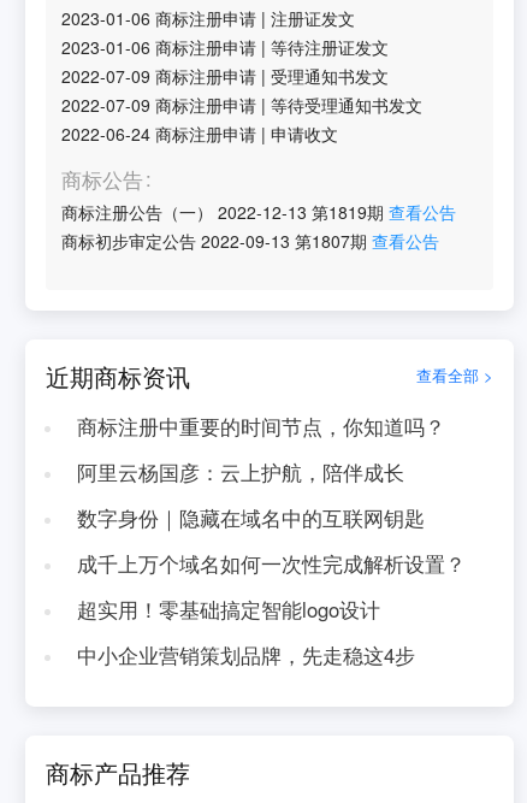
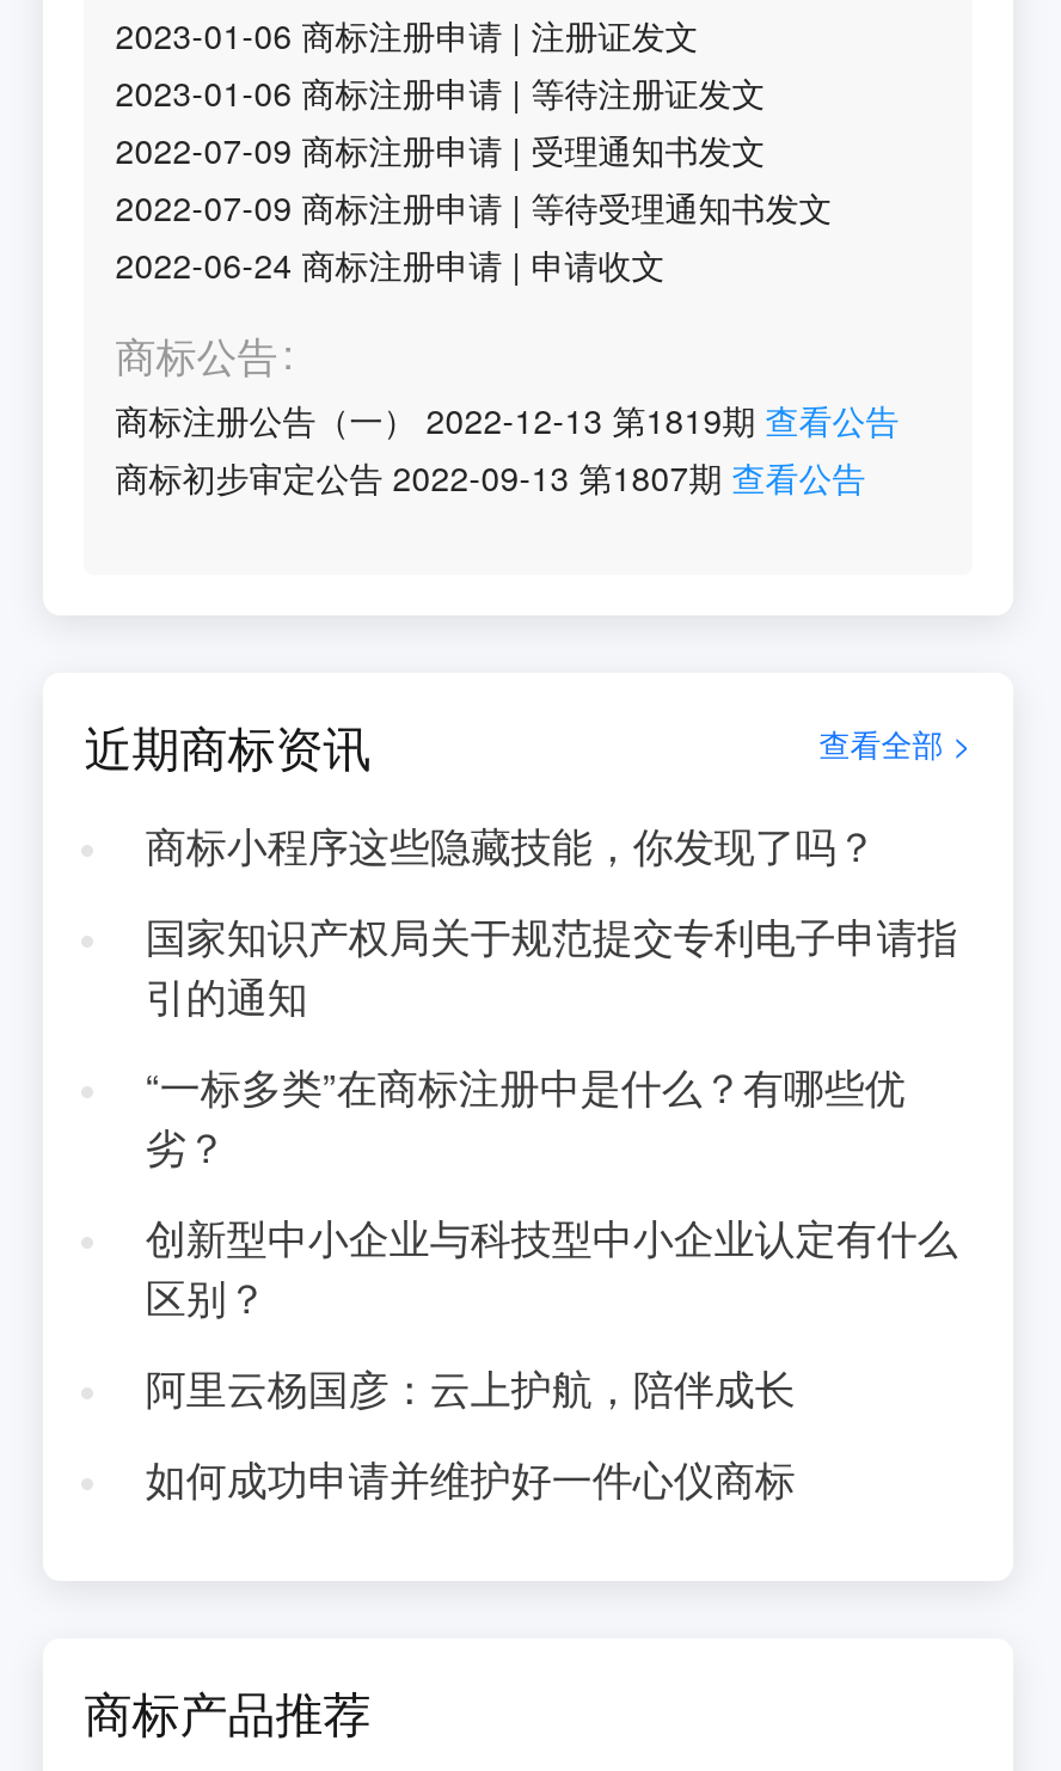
[77,412,445,441] 商标注册中重要的时间节点，你知道吗？ -> [145,816,958,1325] 商标小程序这些隐藏技能，你发现了吗？ | 国家知识产权局关于规范提交专利电子申请指 | 引的通知 | “一标多类”在商标注册中是什么？有哪些优 | 劣？ | 创新型中小企业与科技型中小企业认定有什么 | 区别？
moved [77,457,404,486] -> [145,1358,795,1416]: 阿里云杨国彦：云上护航，陪伴成长
[77,503,465,669] 数字身份｜隐藏在域名中的互联网钥匙 | 成千上万个域名如何一次性完成解析设置？ | 超实用！零基础搞定智能logo设计 | 中小企业营销策划品牌，先走稳这4步 -> [145,1449,795,1507] 如何成功申请并维护好一件心仪商标

